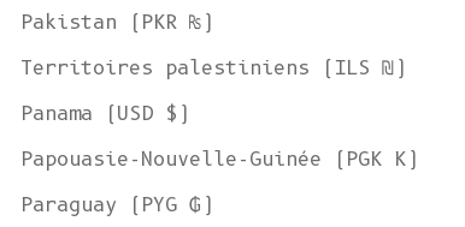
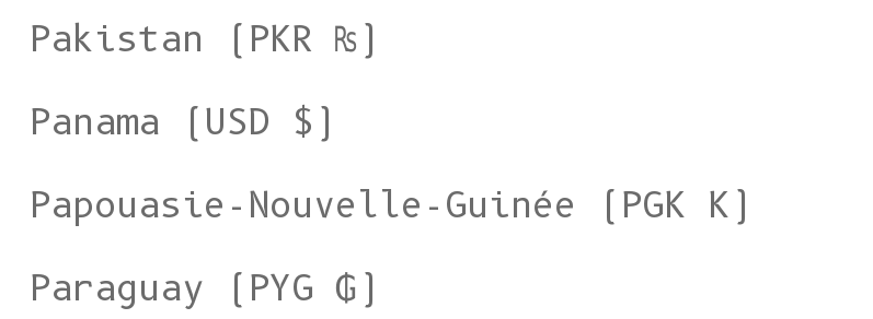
[20,56,406,79] Territoires palestiniens (ILS ₪) -> none

